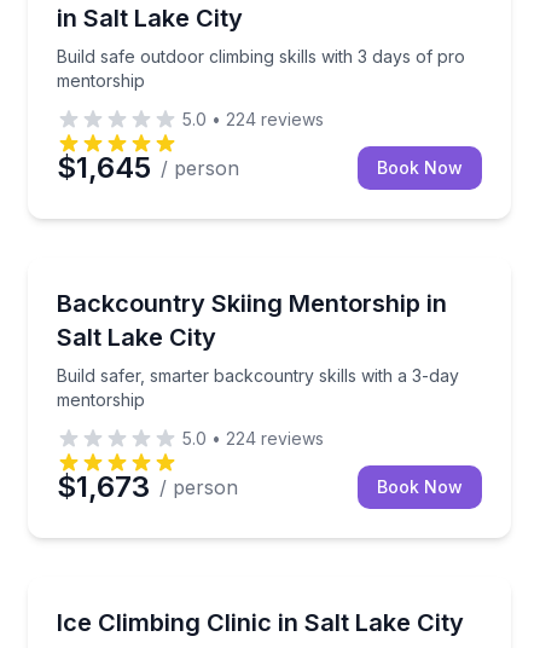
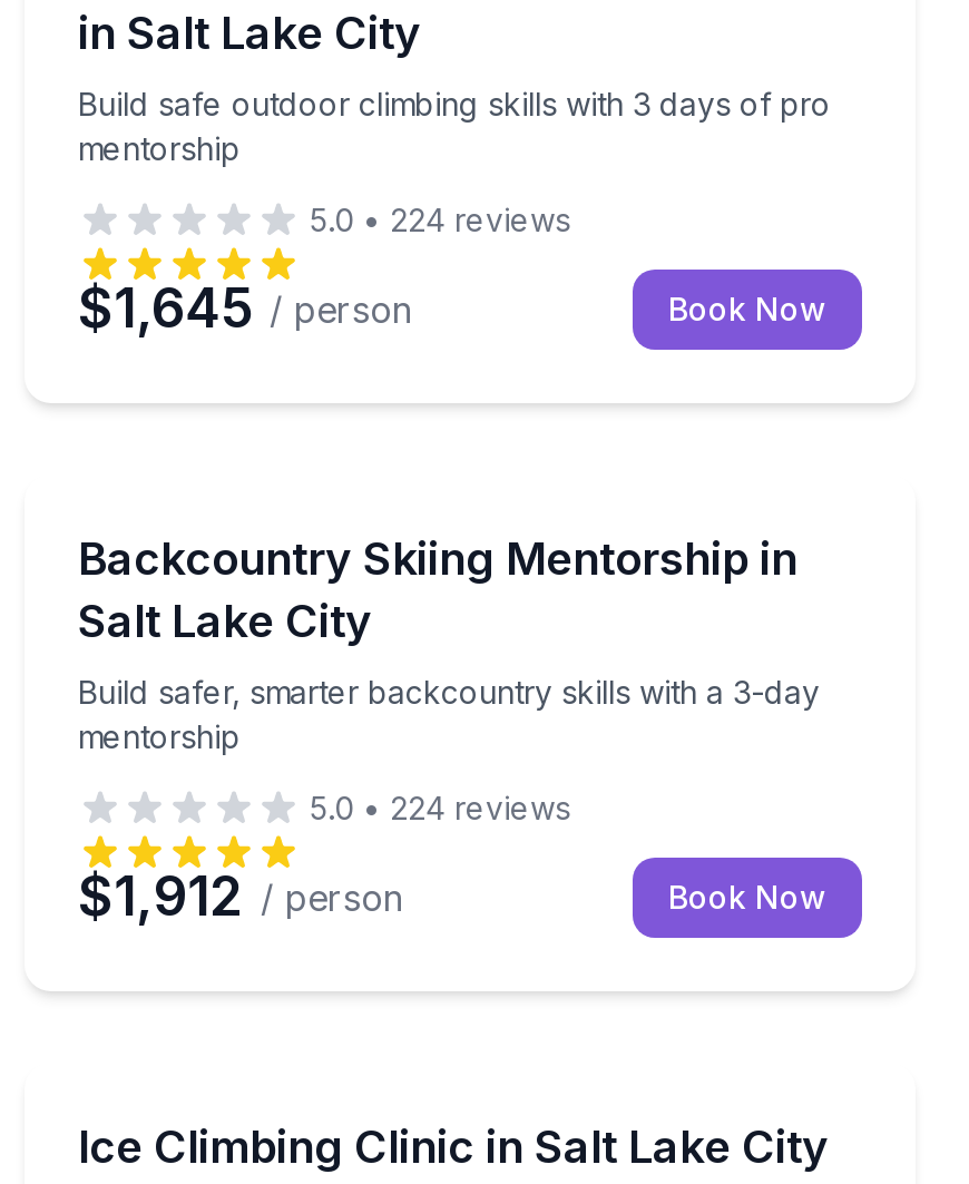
[57,469,238,504] $1,673 / person -> [78,864,405,929] $1,912 / person

